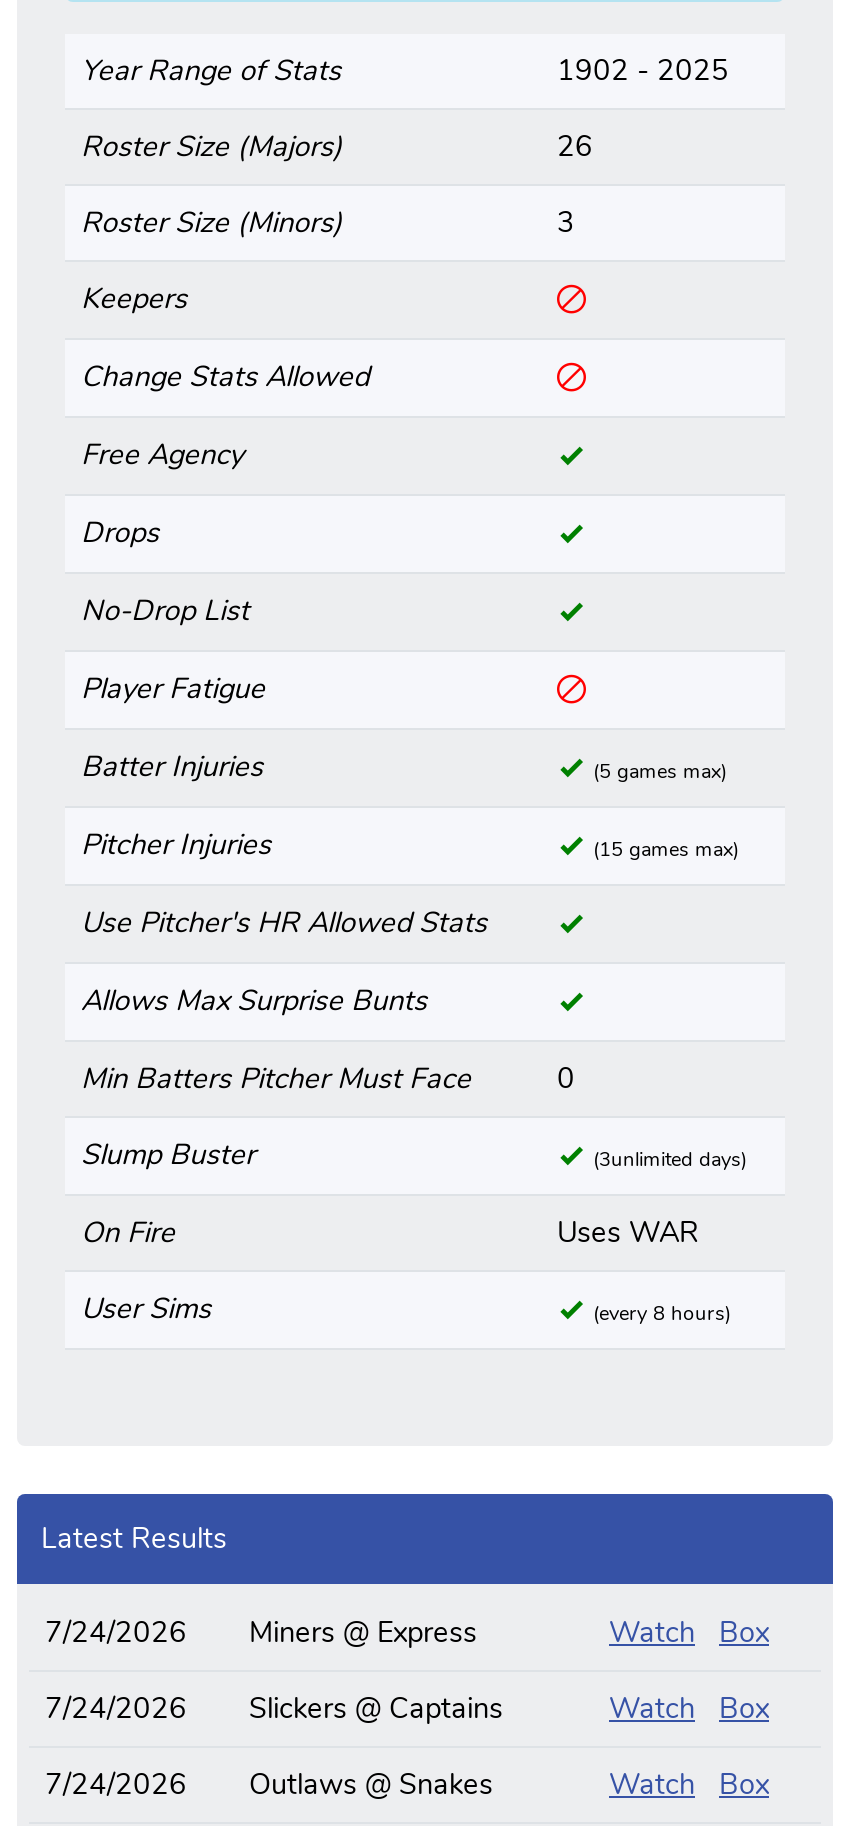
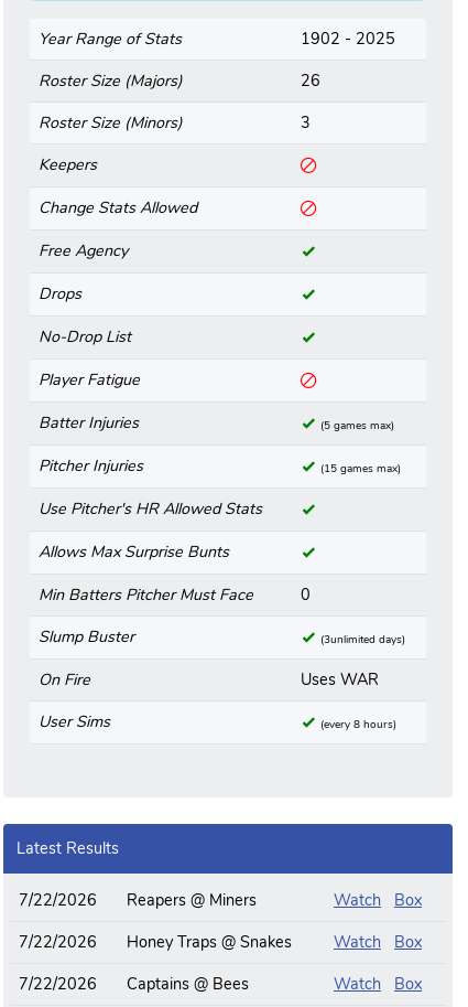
[45,1613,477,1653] 7/24/2026 | Miners @ Express -> [19,889,257,911] 7/22/2026 | Reapers @ Miners
[45,1689,503,1729] 7/24/2026 | Slickers @ Captains -> [19,931,292,953] 7/22/2026 | Honey Traps @ Snakes
[45,1765,493,1805] 7/24/2026 | Outlaws @ Snakes -> [19,973,249,995] 7/22/2026 | Captains @ Bees

